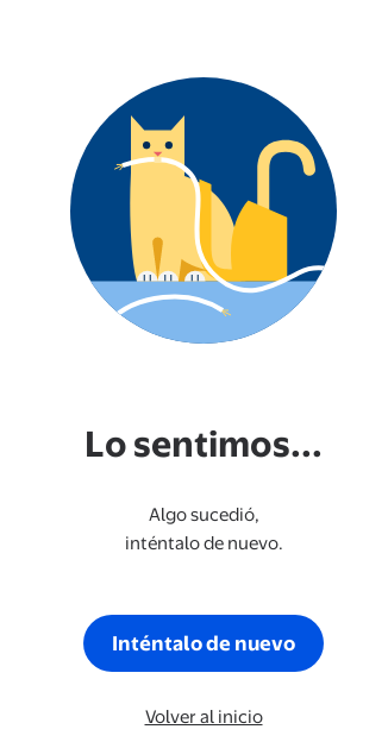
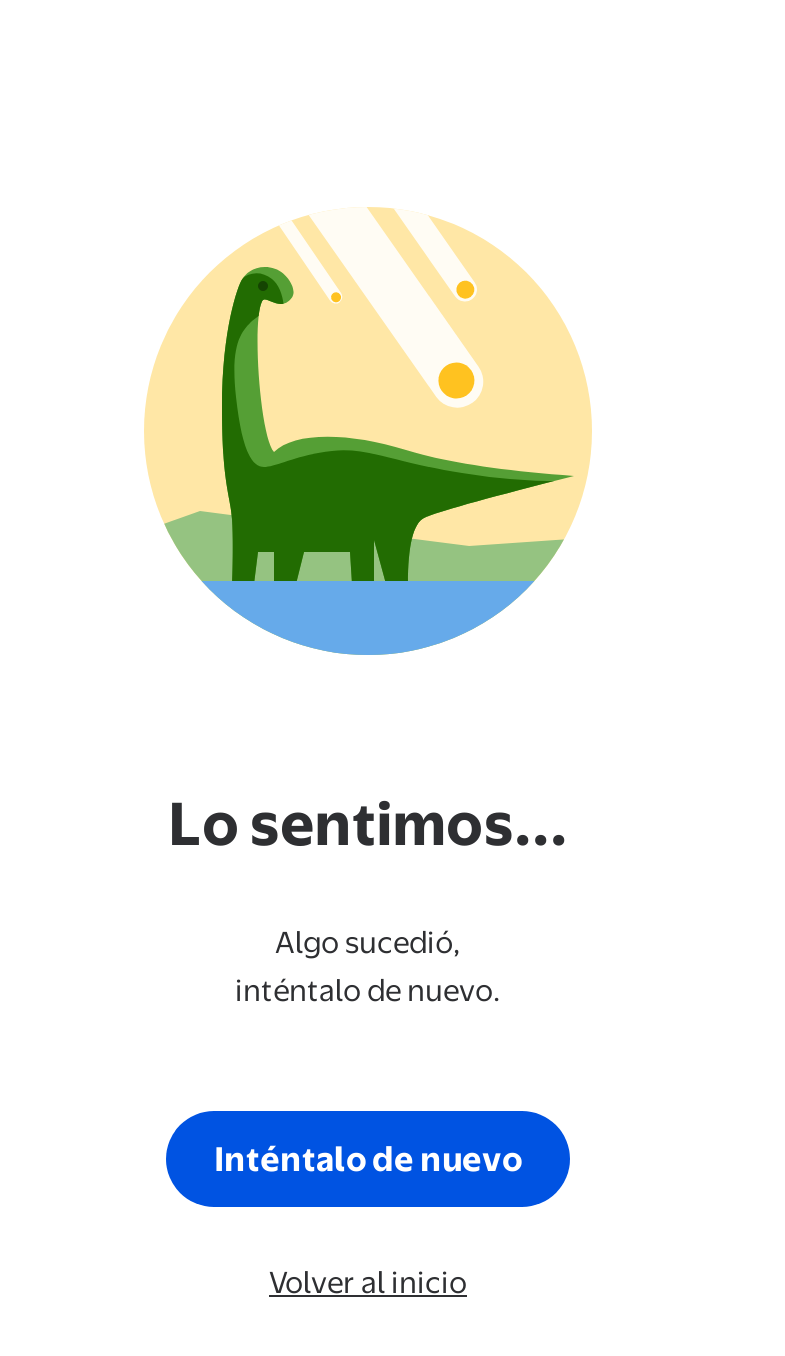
[69,76,338,317] [image] -> [144,207,592,609] [image]

